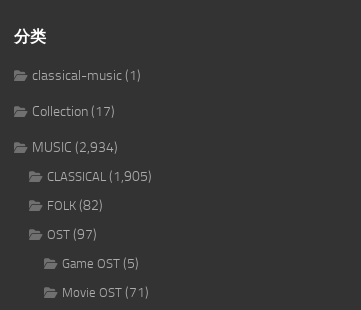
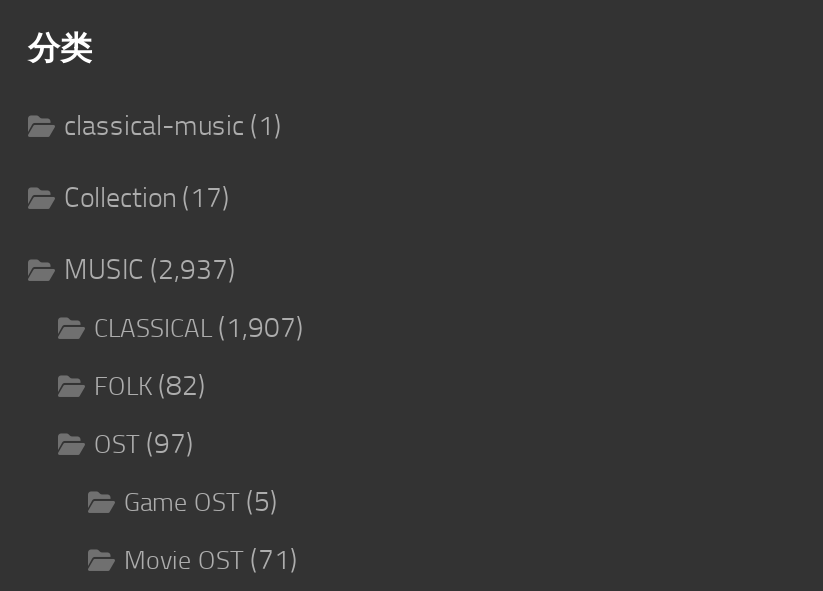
[32,139,118,156] MUSIC (2,934) -> [64,253,236,287] MUSIC (2,937)
[47,168,152,185] CLASSICAL (1,905) -> [94,311,304,345] CLASSICAL (1,907)

